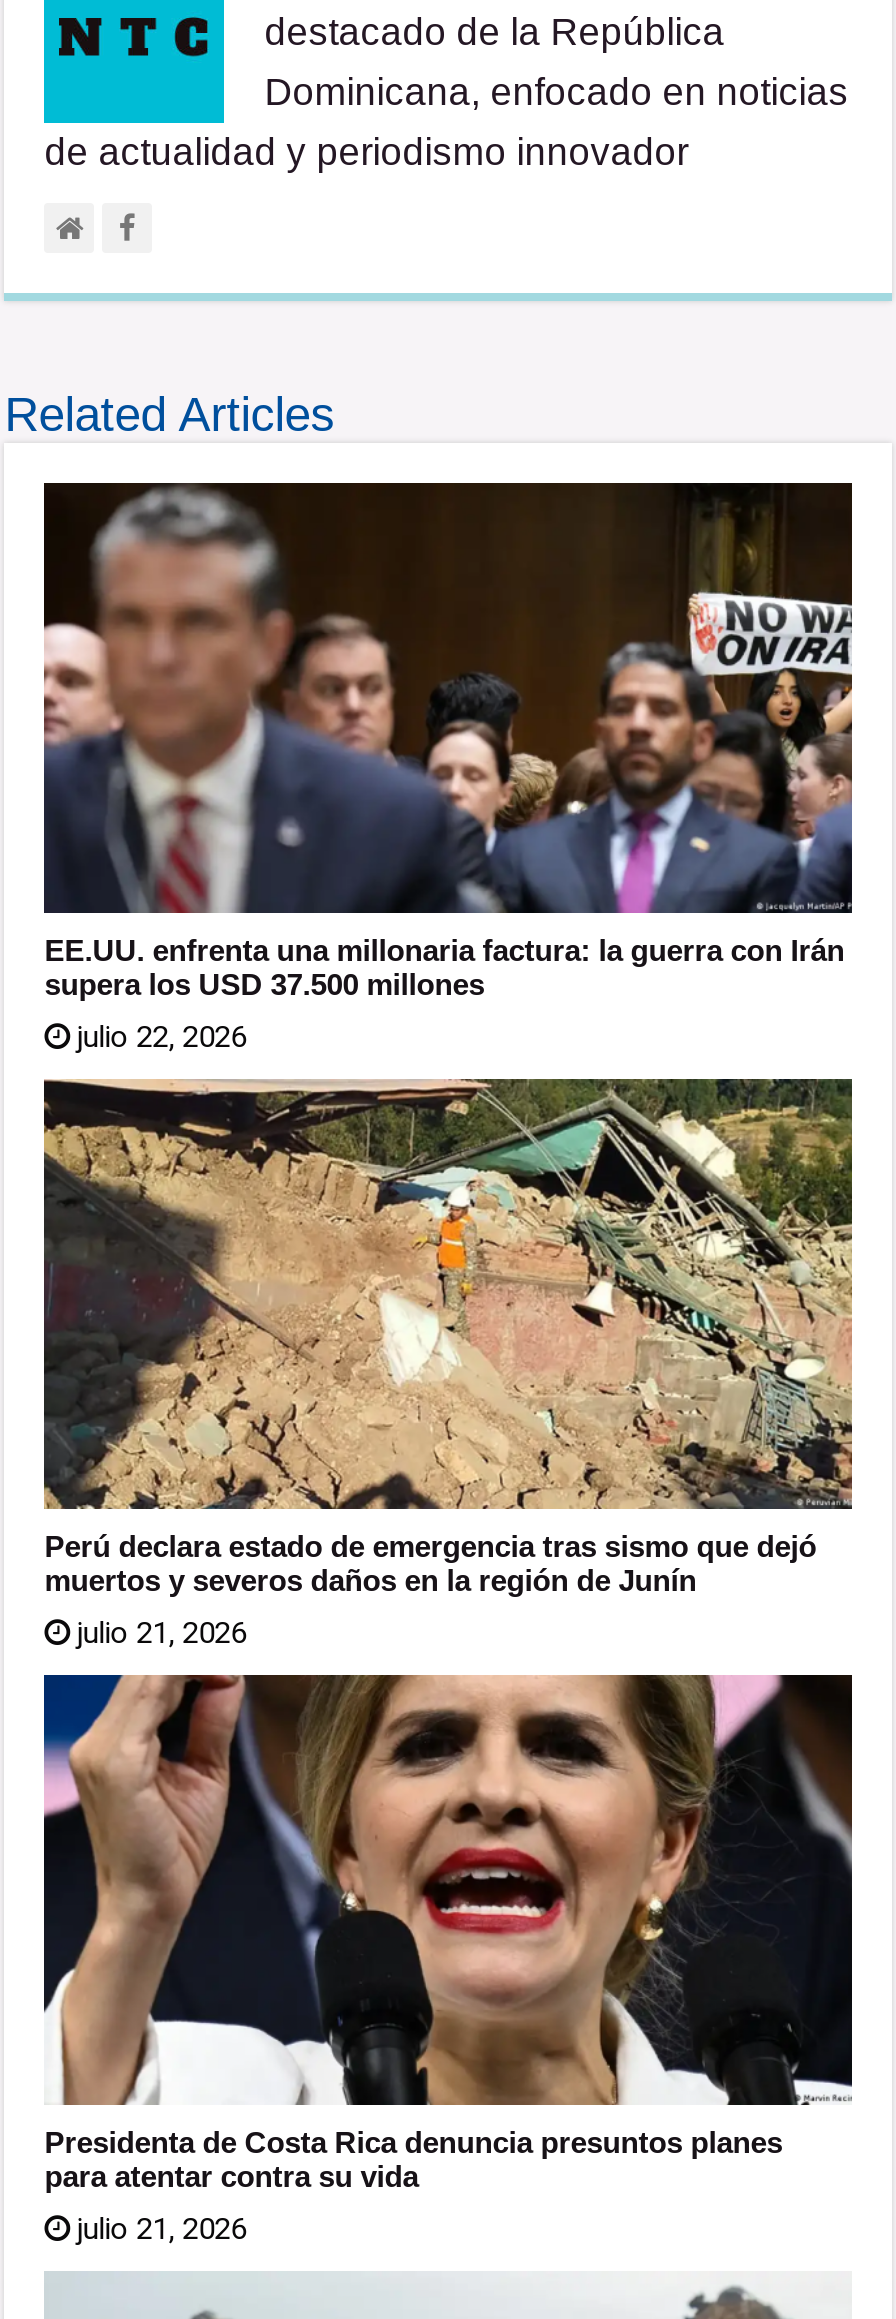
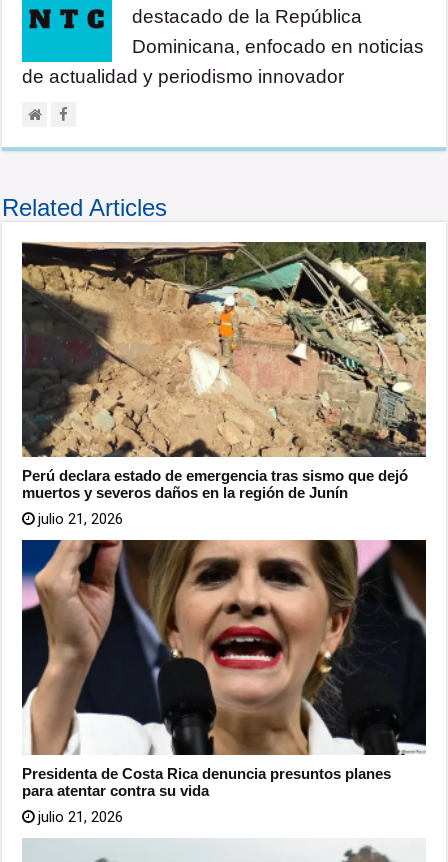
[42,481,854,1055] [image] | EE.UU. enfrenta una millonaria factura: la guerra con Irán | supera los USD 37.500 millones | julio 22, 2026 -> none

